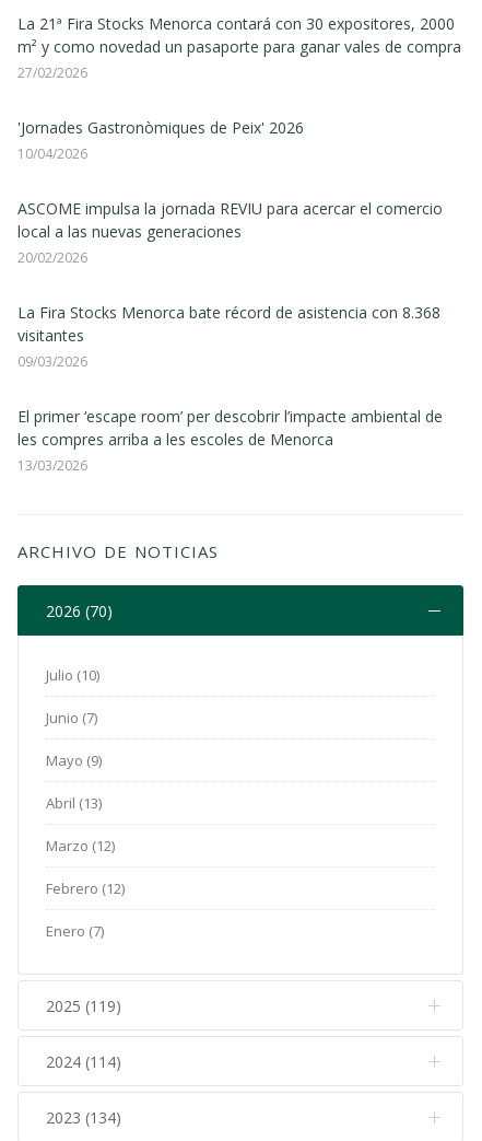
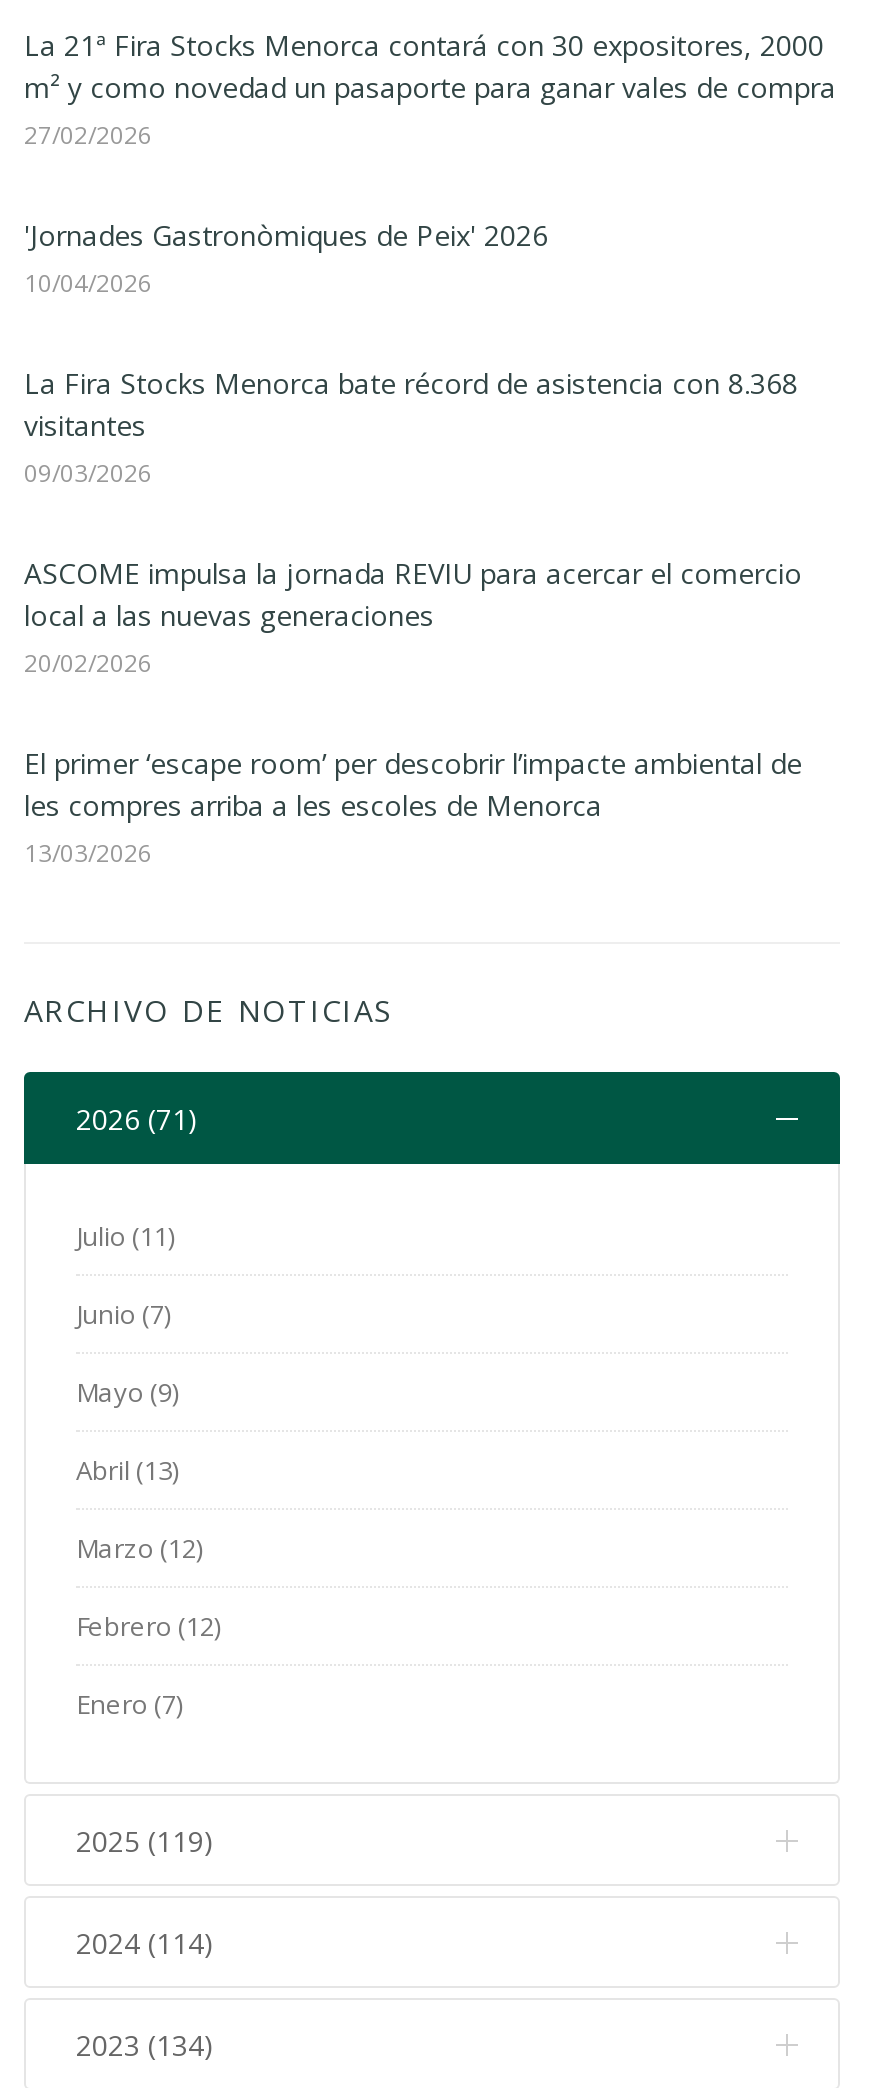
moved [17,198,443,267] -> [24,554,802,680]: ASCOME impulsa la jornada REVIU para acercar el comercio | local a las nuevas generaciones | 20/02/2026
moved [17,302,440,371] -> [24,364,798,490]: La Fira Stocks Menorca bate récord de asistencia con 8.368 | visitantes | 09/03/2026
[46,601,113,621] 2026 (70) -> [76,1100,198,1138] 2026 (71)
[46,665,99,685] Julio (10) -> [76,1218,174,1254] Julio (11)

